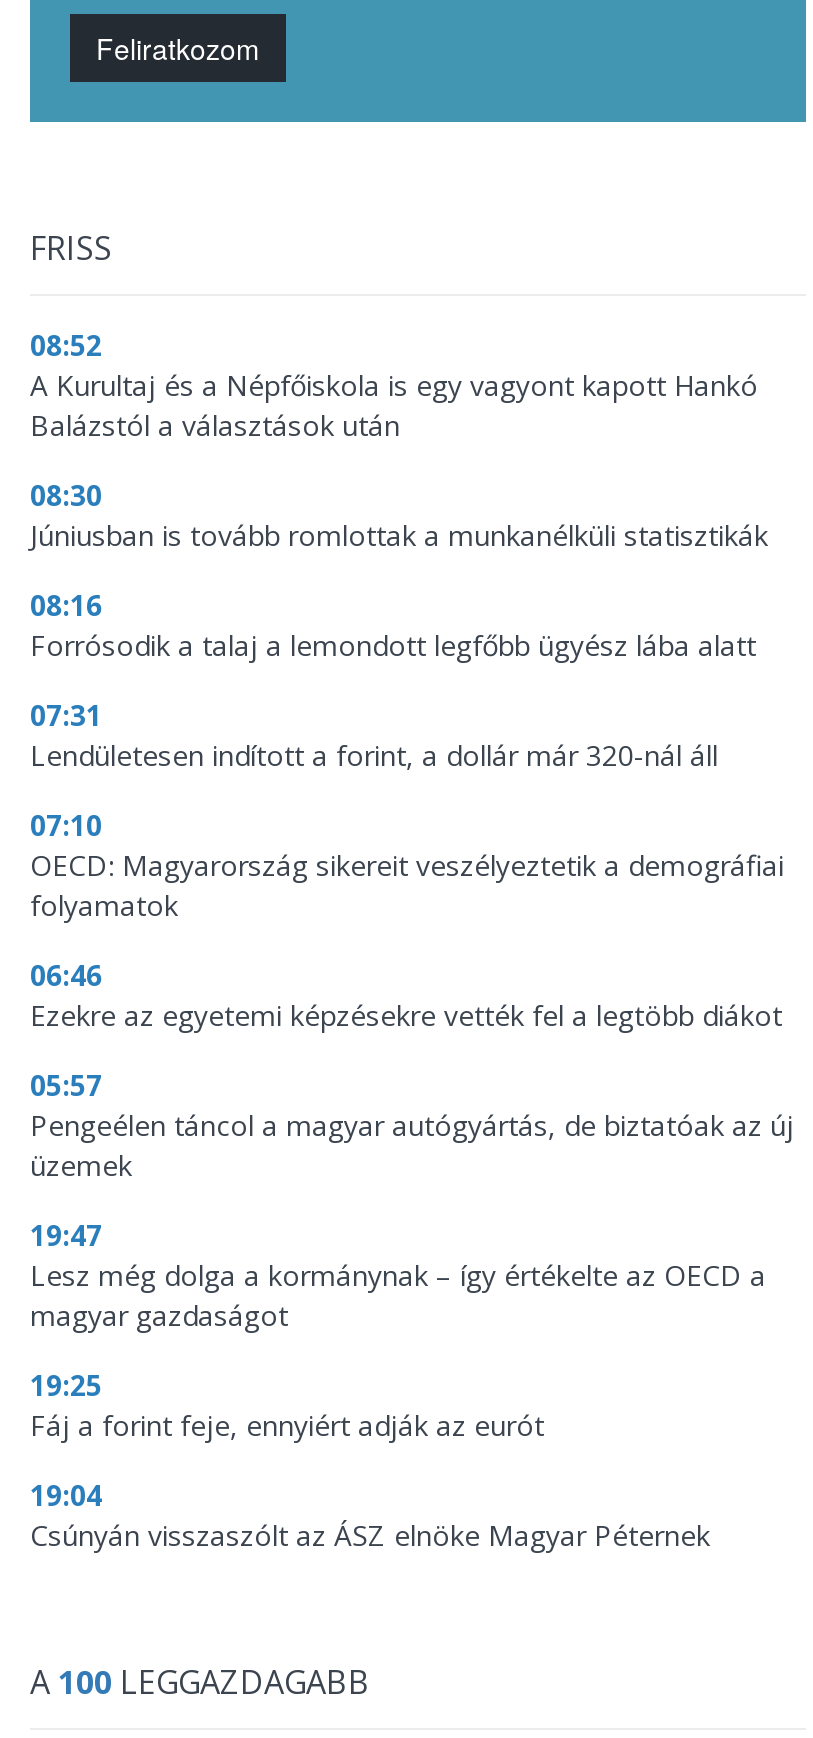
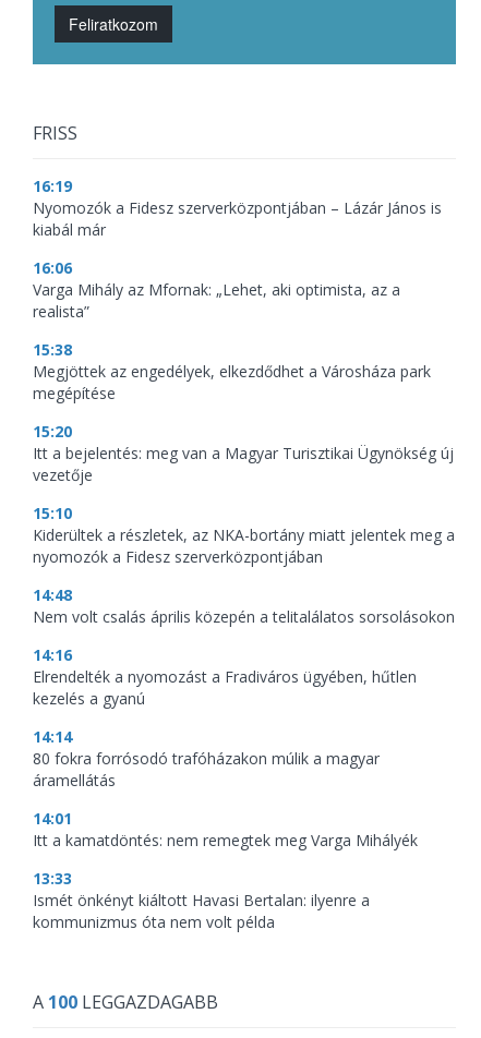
[30,327,758,445] 08:52 | A Kurultaj és a Népfőiskola is egy vagyont kapott Hankó | Balázstól a választások után -> [33,176,442,240] 16:19 | Nyomozók a Fidesz szerverközpontjában – Lázár János is | kiabál már
[30,477,768,555] 08:30 | Júniusban is tovább romlottak a munkanélküli statisztikák -> [33,258,400,322] 16:06 | Varga Mihály az Mfornak: „Lehet, aki optimista, az a | realista”
[30,587,756,665] 08:16 | Forrósodik a talaj a lemondott legfőbb ügyész lába alatt -> [33,340,431,404] 15:38 | Megjöttek az engedélyek, elkezdődhet a Városháza park | megépítése
[30,697,718,775] 07:31 | Lendületesen indított a forint, a dollár már 320-nál áll -> [33,421,454,486] 15:20 | Itt a bejelentés: meg van a Magyar Turisztikai Ügynökség új | vezetője
[30,807,784,925] 07:10 | OECD: Magyarország sikereit veszélyeztetik a demográfiai | folyamatok -> [33,503,455,568] 15:10 | Kiderültek a részletek, az NKA-bortány miatt jelentek meg a | nyomozók a Fidesz szerverközpontjában
[30,957,782,1035] 06:46 | Ezekre az egyetemi képzésekre vették fel a legtöbb diákot -> [33,585,455,627] 14:48 | Nem volt csalás április közepén a telitalálatos sorsolásokon
[30,1067,794,1185] 05:57 | Pengeélen táncol a magyar autógyártás, de biztatóak az új | üzemek -> [33,645,417,709] 14:16 | Elrendelték a nyomozást a Fradiváros ügyében, hűtlen | kezelés a gyanú
[30,1217,766,1335] 19:47 | Lesz még dolga a kormánynak – így értékelte az OECD a | magyar gazdaságot -> [33,727,380,791] 14:14 | 80 fokra forrósodó trafóházakon múlik a magyar | áramellátás
[30,1367,544,1445] 19:25 | Fáj a forint feje, ennyiért adják az eurót -> [33,808,418,851] 14:01 | Itt a kamatdöntés: nem remegtek meg Varga Mihályék
[30,1477,710,1555] 19:04 | Csúnyán visszaszólt az ÁSZ elnöke Magyar Péternek -> [33,868,370,933] 13:33 | Ismét önkényt kiáltott Havasi Bertalan: ilyenre a | kommunizmus óta nem volt példa

